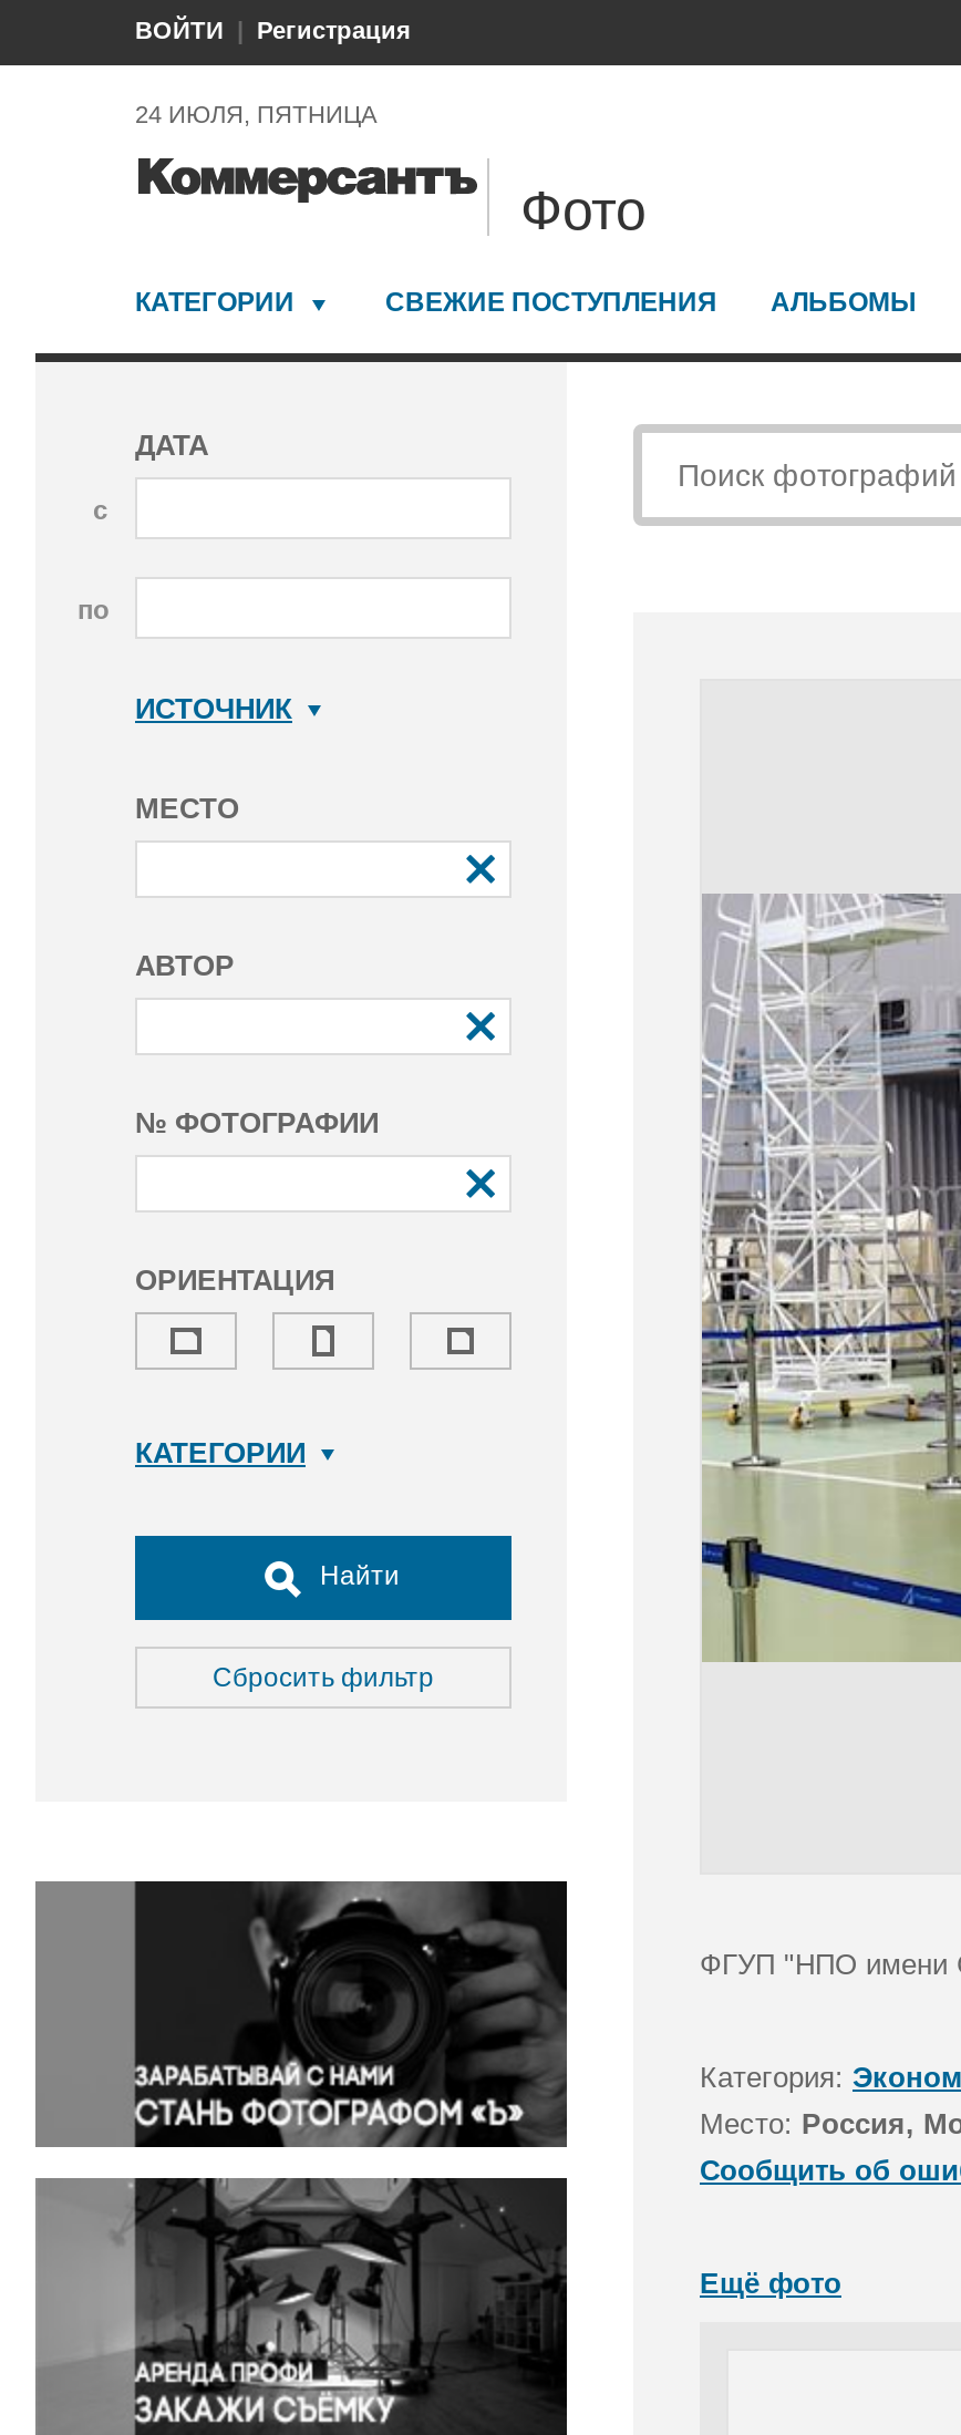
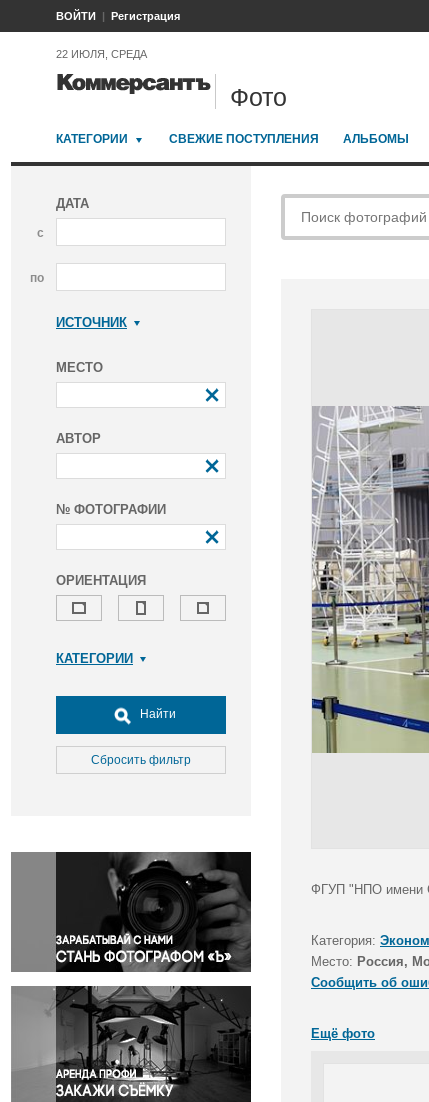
[135,101,376,127] 24 ИЮЛЯ, ПЯТНИЦА -> [56,48,147,60] 22 ИЮЛЯ, СРЕДА

